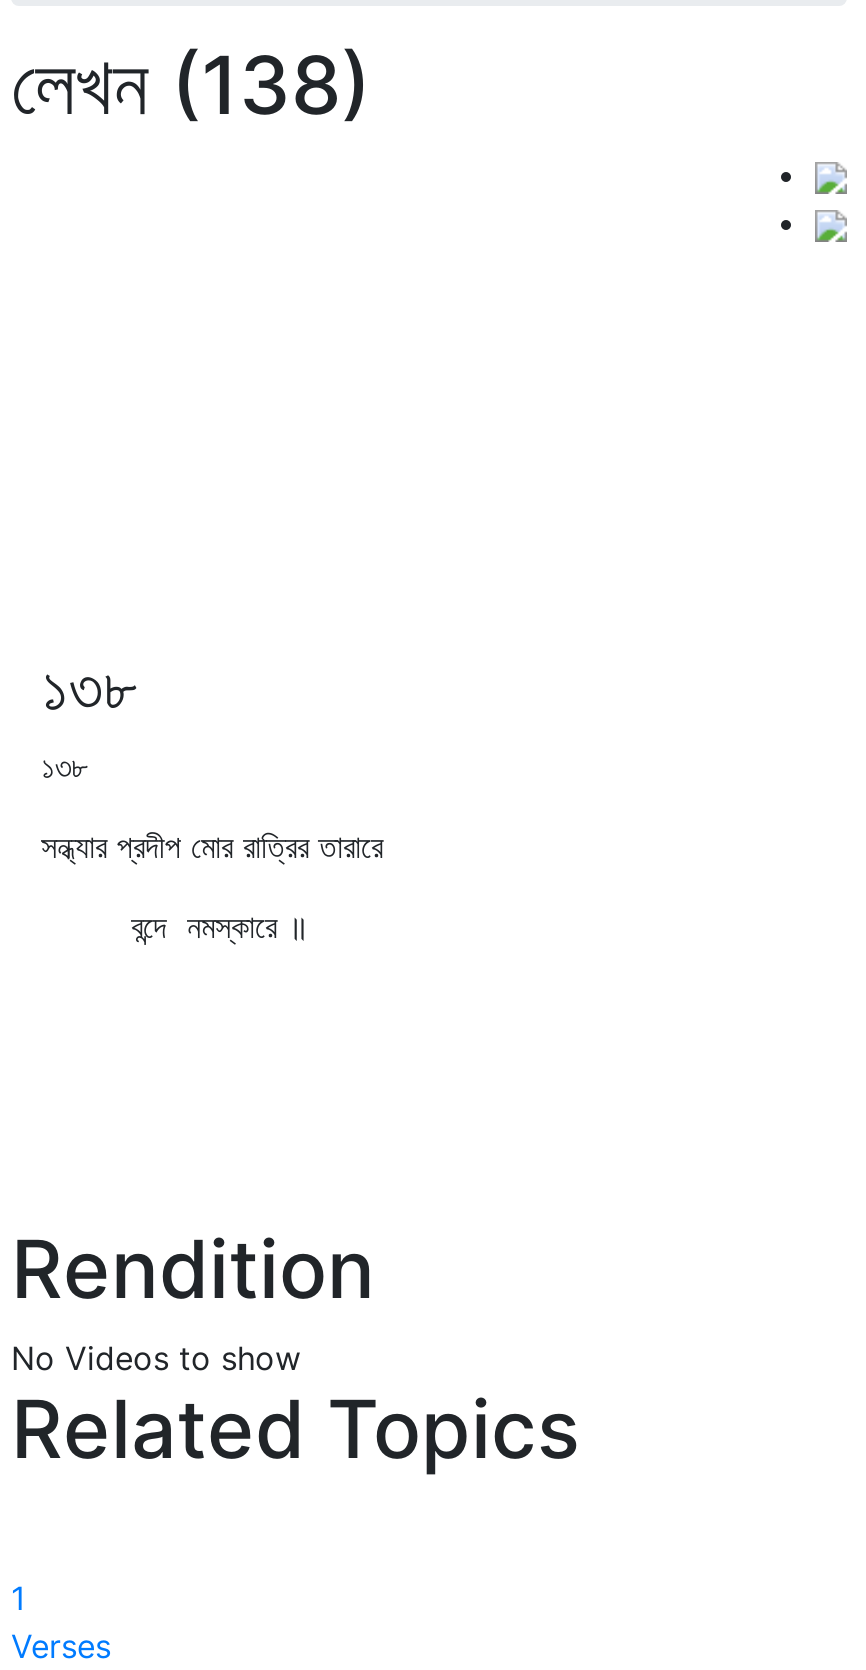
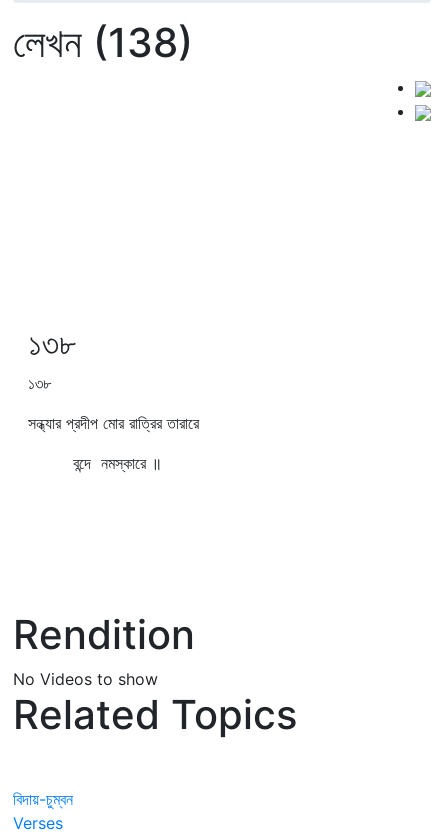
[11,1578,25,1618] 1 -> [13,789,73,809] বিদায়-চুম্বন

